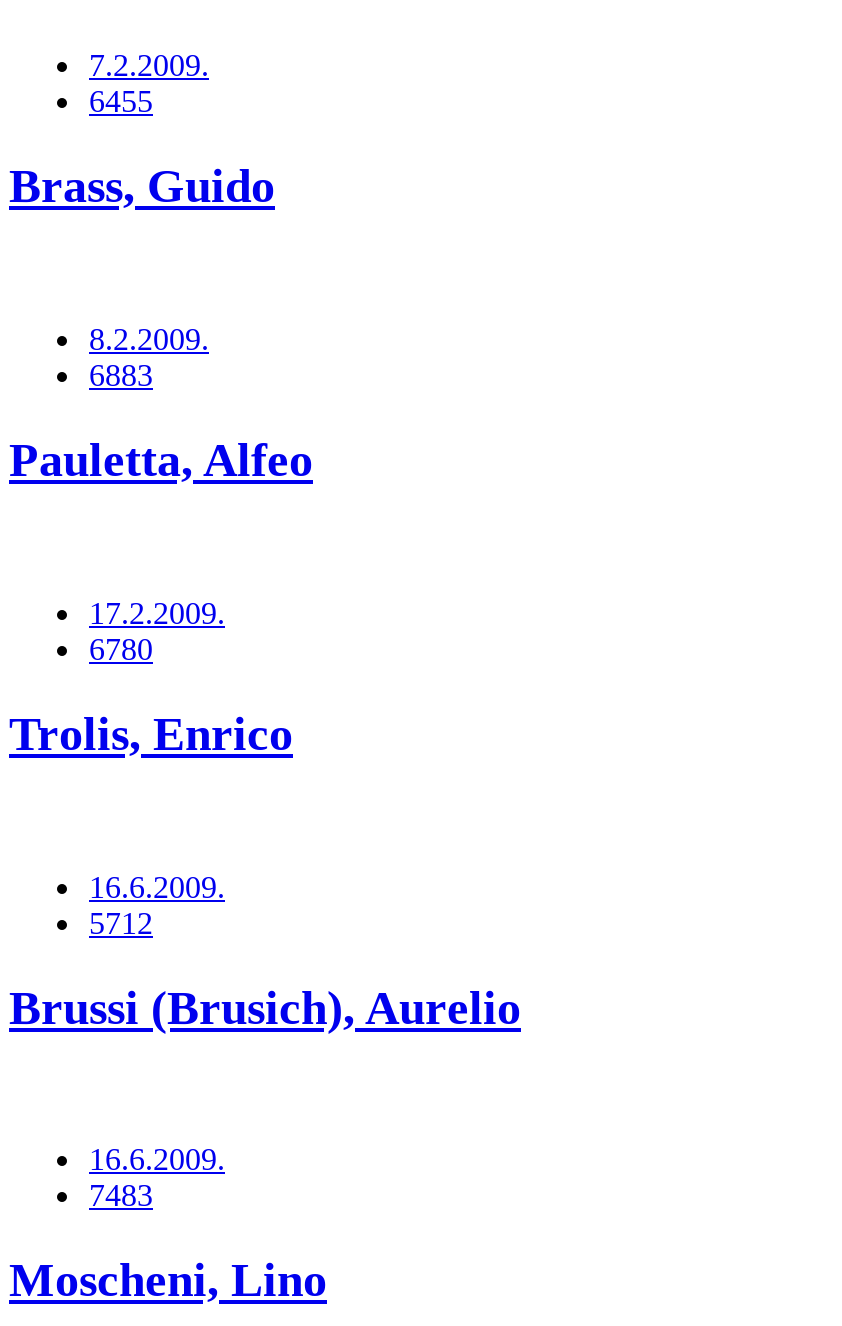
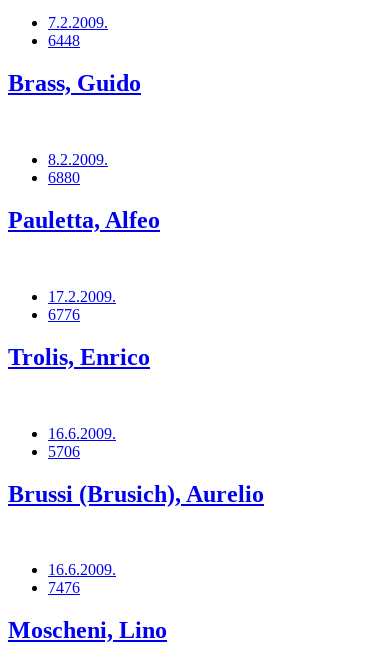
[89,84,153,118] 6455 -> [48,32,80,49] 6448
[89,358,153,392] 6883 -> [48,169,80,186] 6880
[89,632,153,666] 6780 -> [48,306,80,323] 6776
[89,905,153,939] 5712 -> [48,443,80,460] 5706
[89,1179,153,1213] 7483 -> [48,579,80,596] 7476

